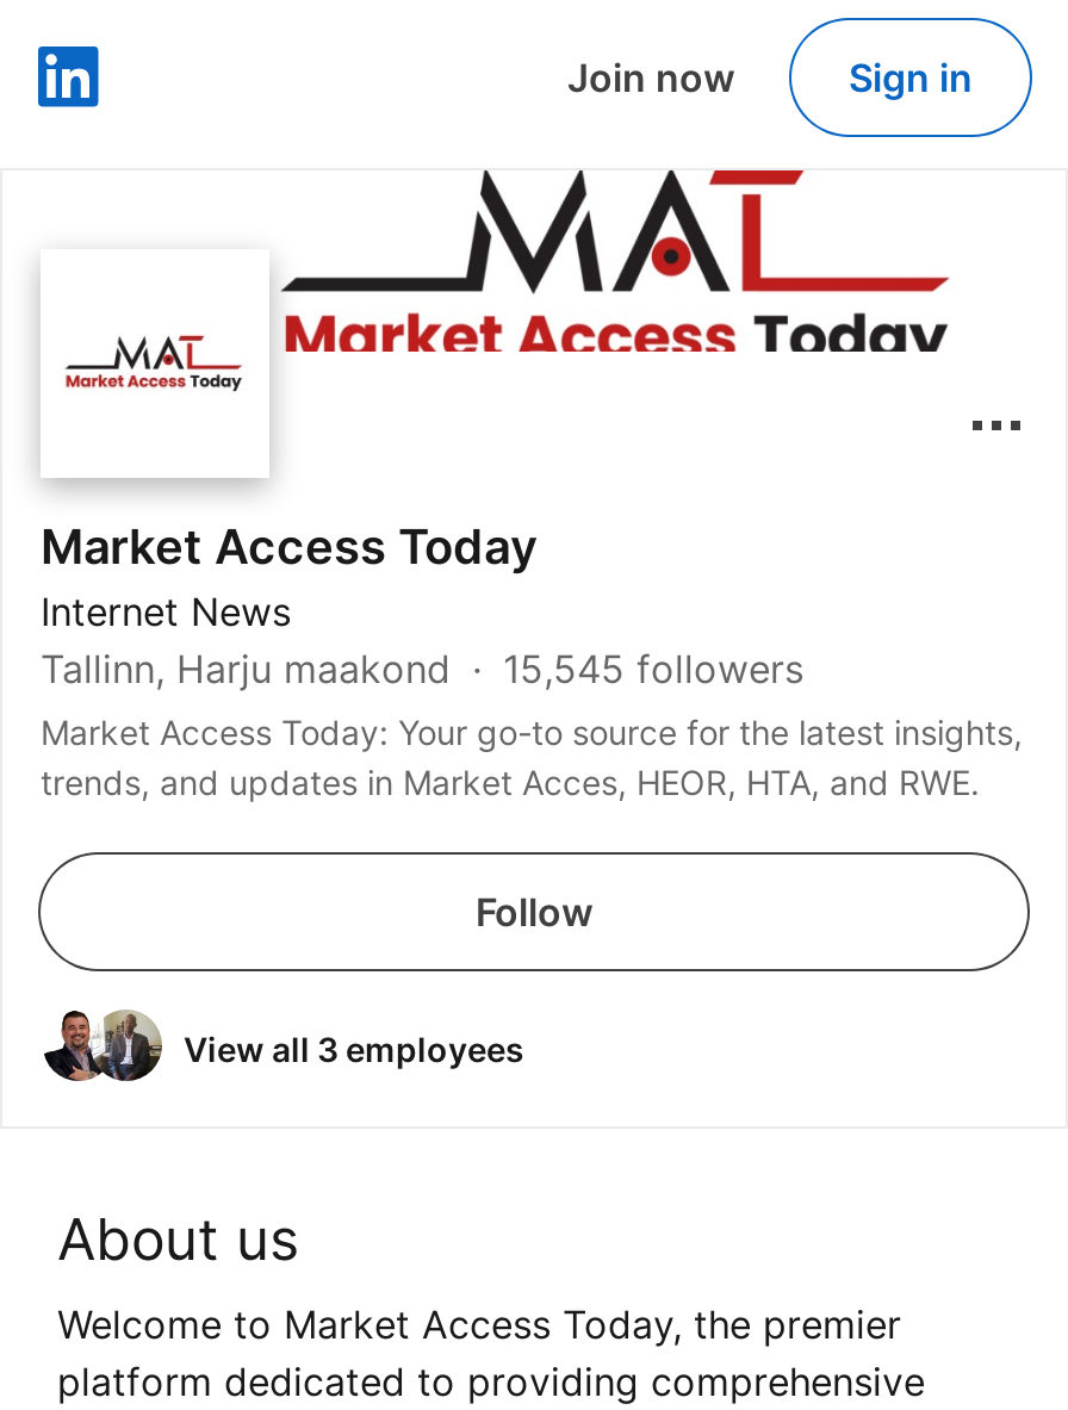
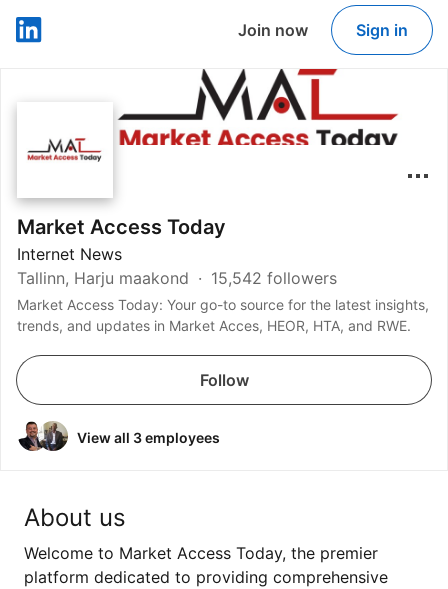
[41,645,803,692] Tallinn, Harju maakond 15,545 followers -> [17,268,337,288] Tallinn, Harju maakond 15,542 followers

